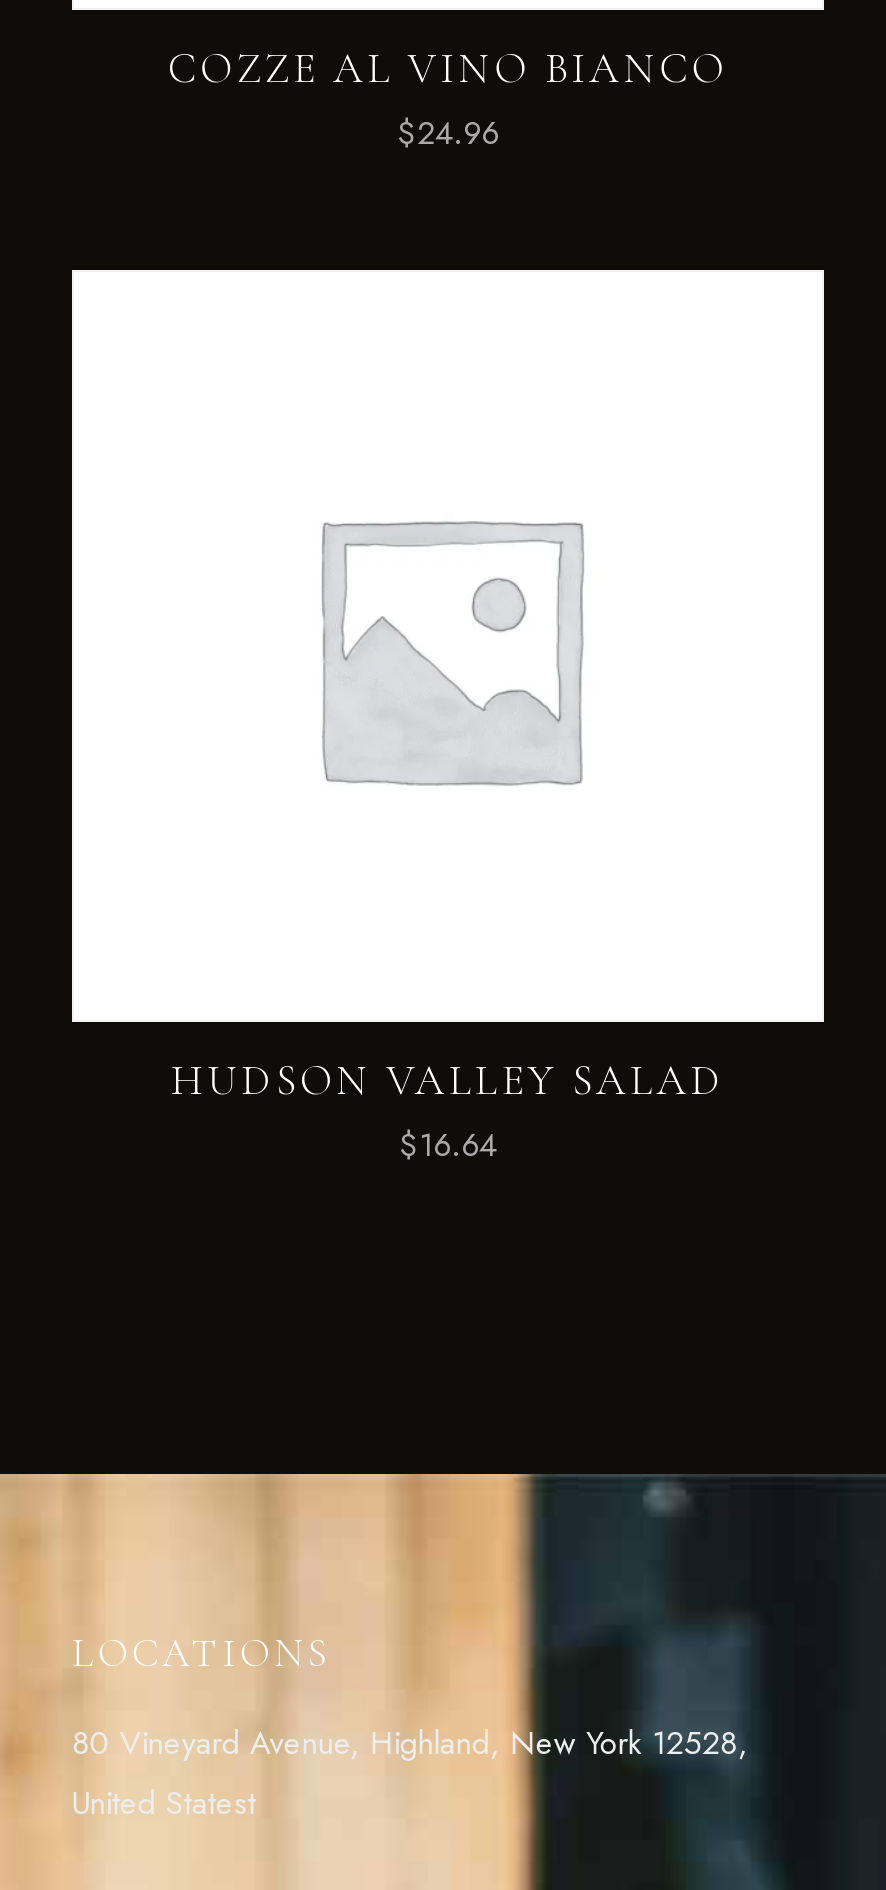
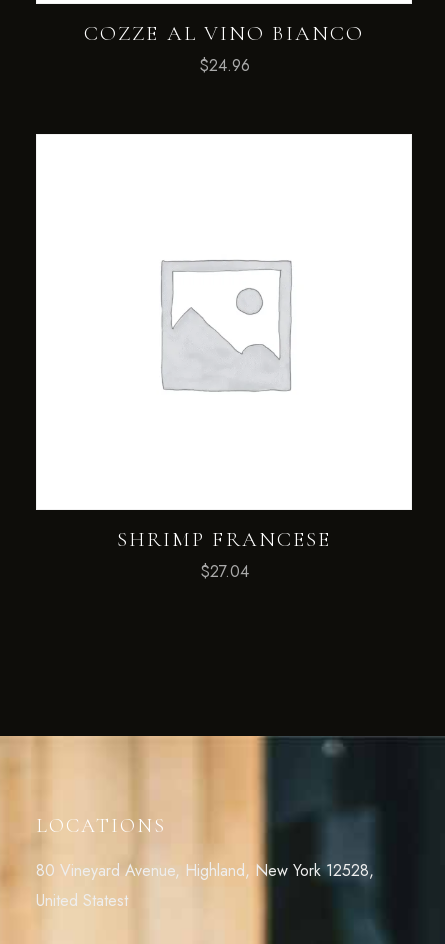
[171,1056,725,1168] HUDSON VALLEY SALAD | $16.64 -> [117,527,331,583] SHRIMP FRANCESE | $27.04

